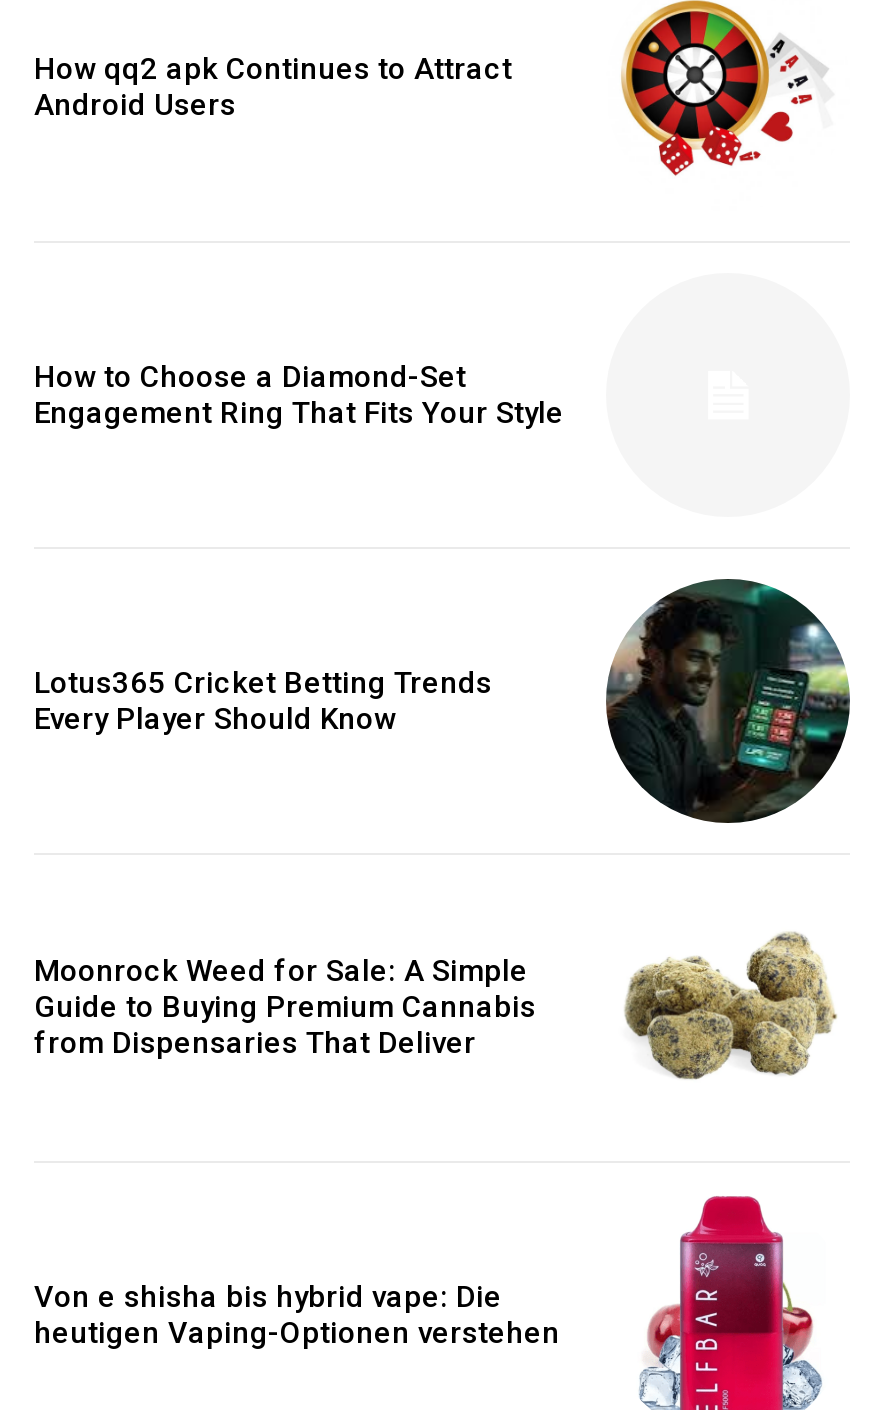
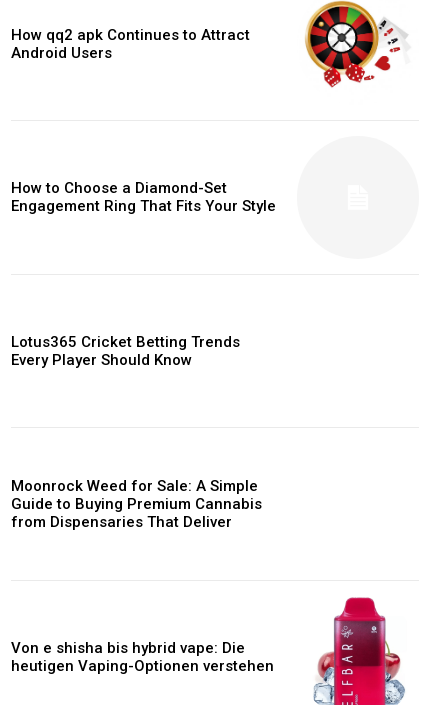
[604,576,852,826] [image] -> none
[624,932,838,1080] [image] -> none

